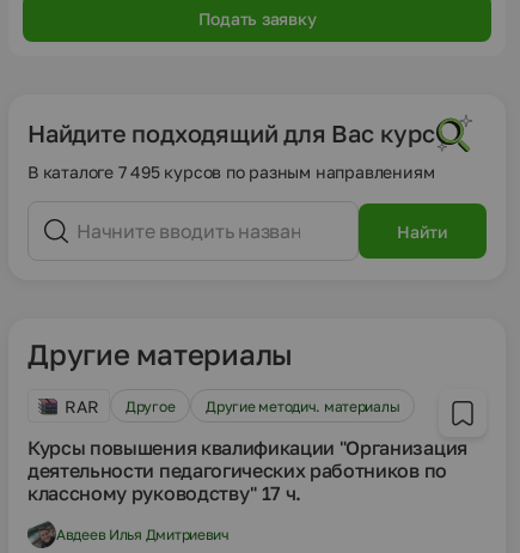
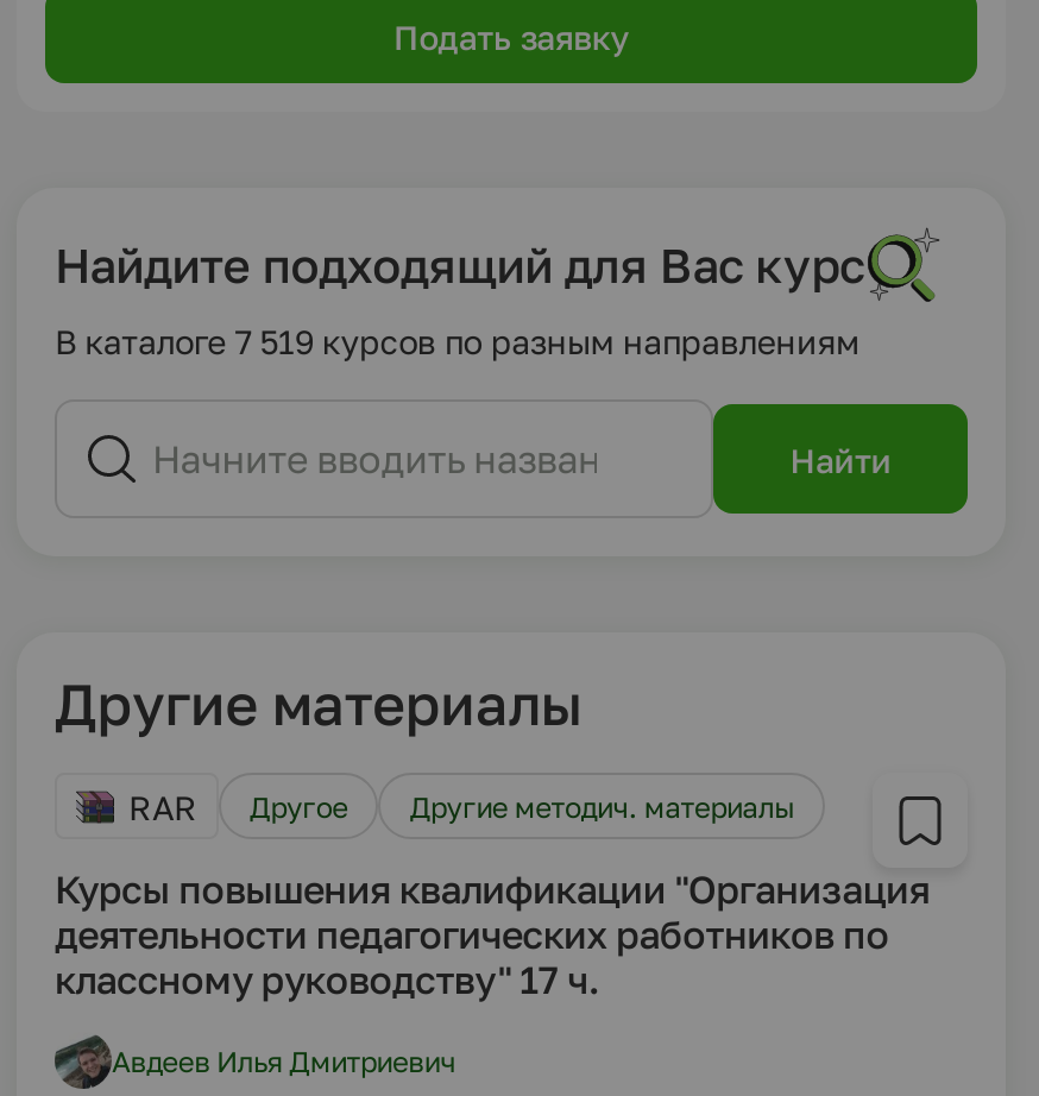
[27,162,434,182] В каталоге 7 495 курсов по разным направлениям -> [55,321,859,361] В каталоге 7 519 курсов по разным направлениям

